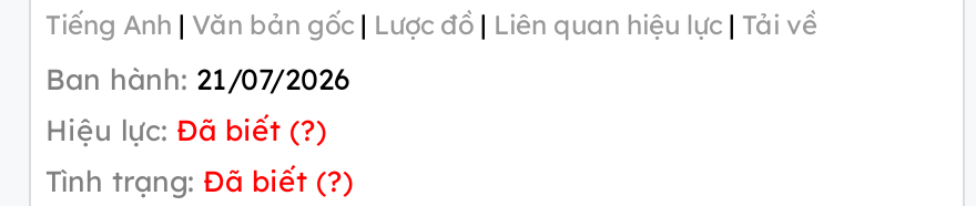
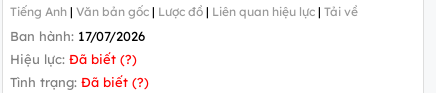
[45,61,349,97] Ban hành: 21/07/2026 -> [9,28,144,44] Ban hành: 17/07/2026

